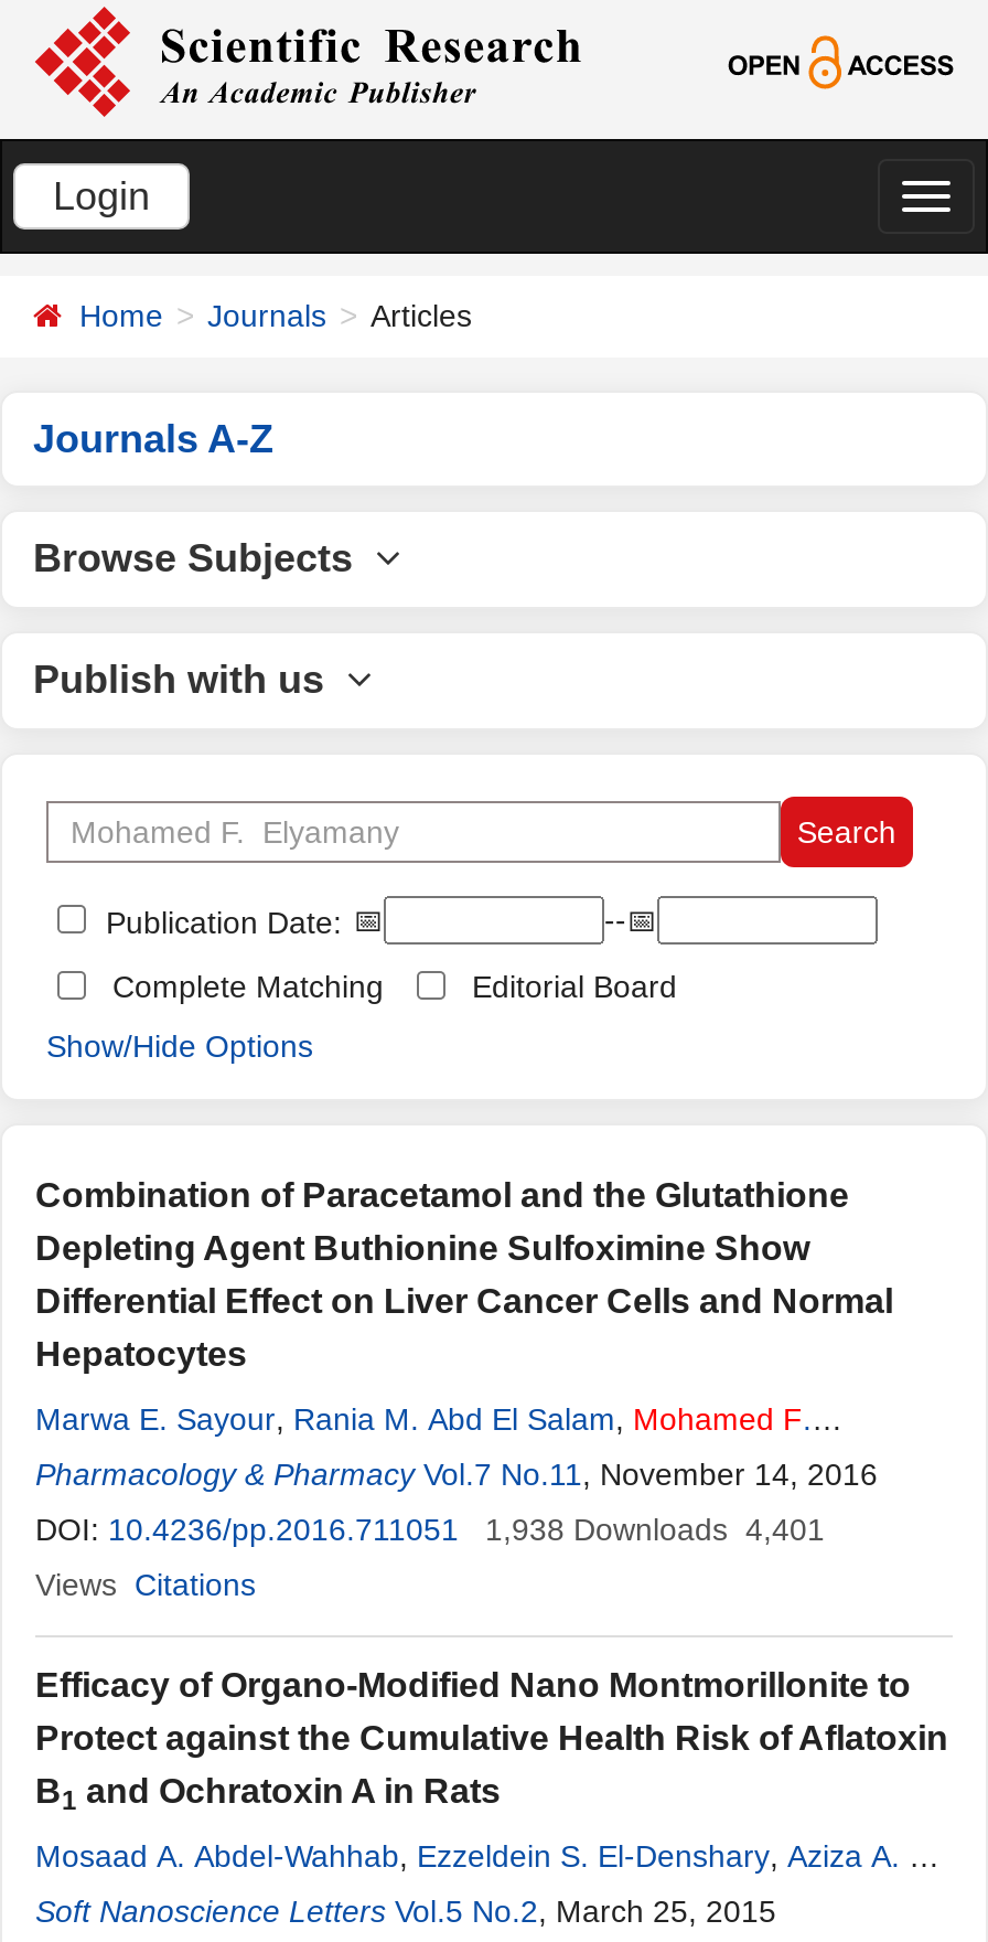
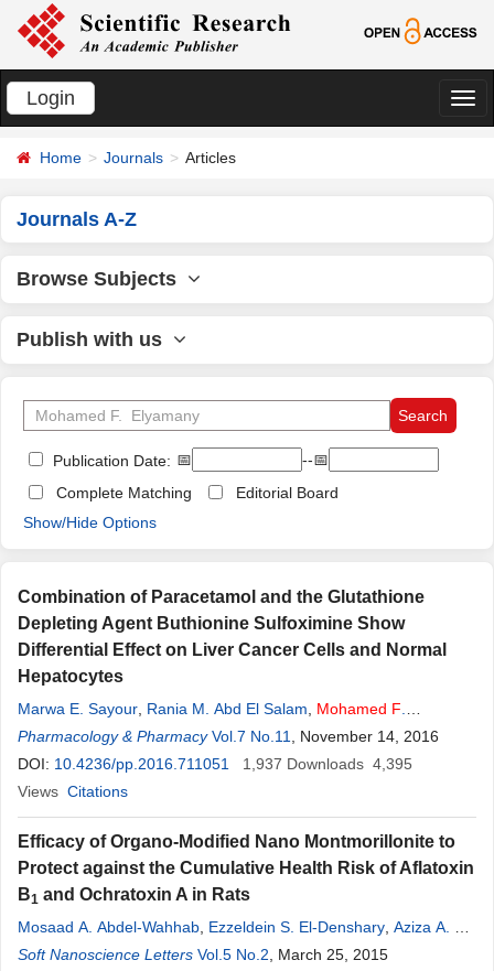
[35,1512,825,1547] DOI: 10.4236/pp.2016.711051 1,938 Downloads 4,401 -> [18,755,412,773] DOI: 10.4236/pp.2016.711051 1,937 Downloads 4,395

